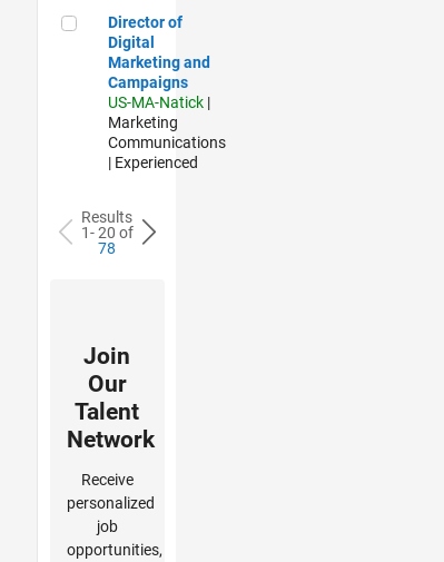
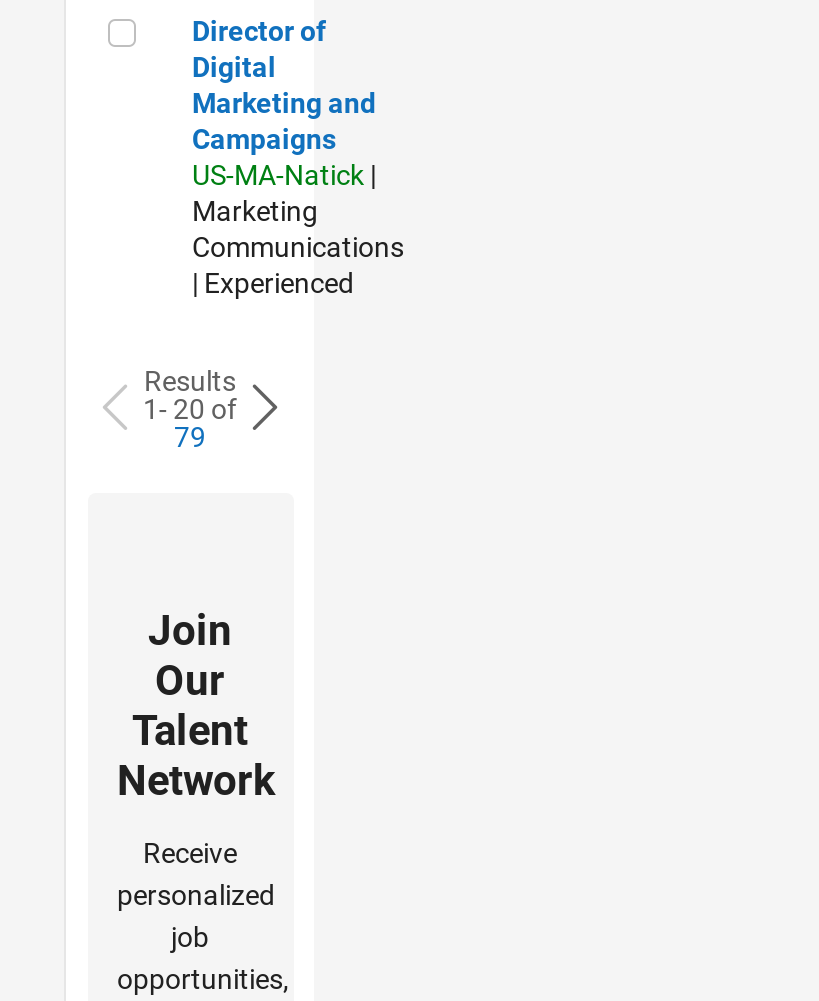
[98,239,116,257] 78 -> [174,421,206,453] 79

